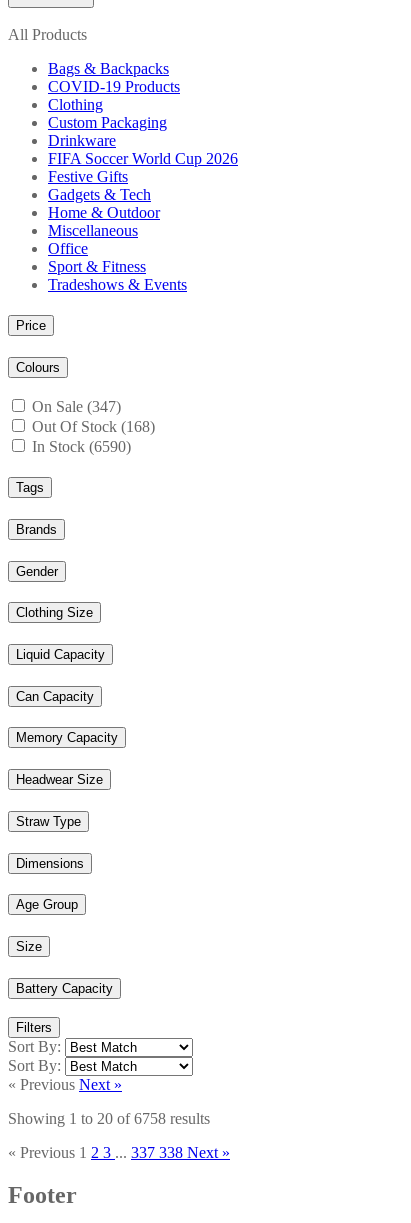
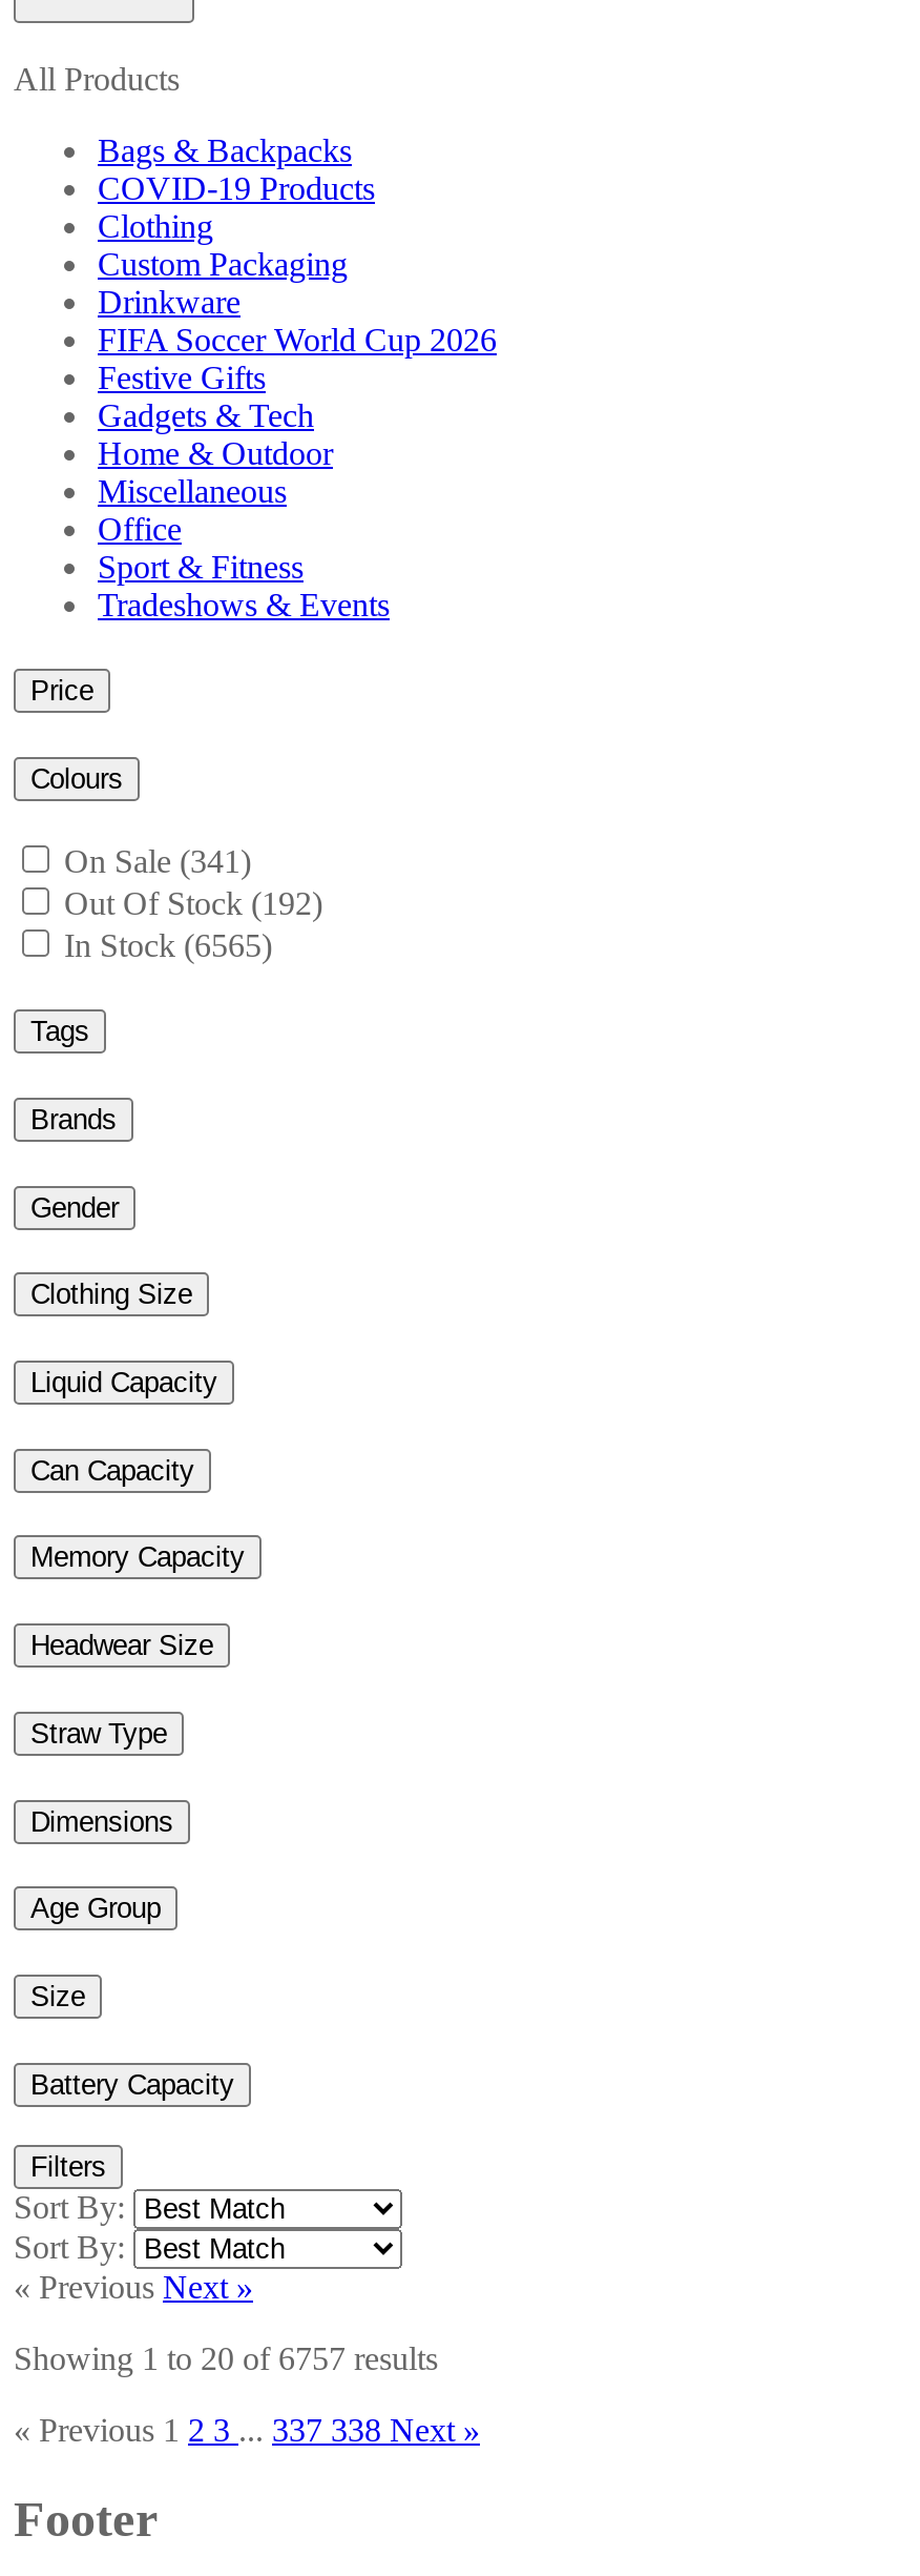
[32,398,121,415] On Sale (347) -> [64,844,251,880] On Sale (341)
[32,418,155,435] Out Of Stock (168) -> [64,886,322,922] Out Of Stock (192)
[32,438,131,455] In Stock (6590) -> [64,928,272,964] In Stock (6565)
[8,1110,210,1127] Showing 1 to 20 of 6758 results -> [14,2342,438,2377] Showing 1 to 20 of 6757 results

